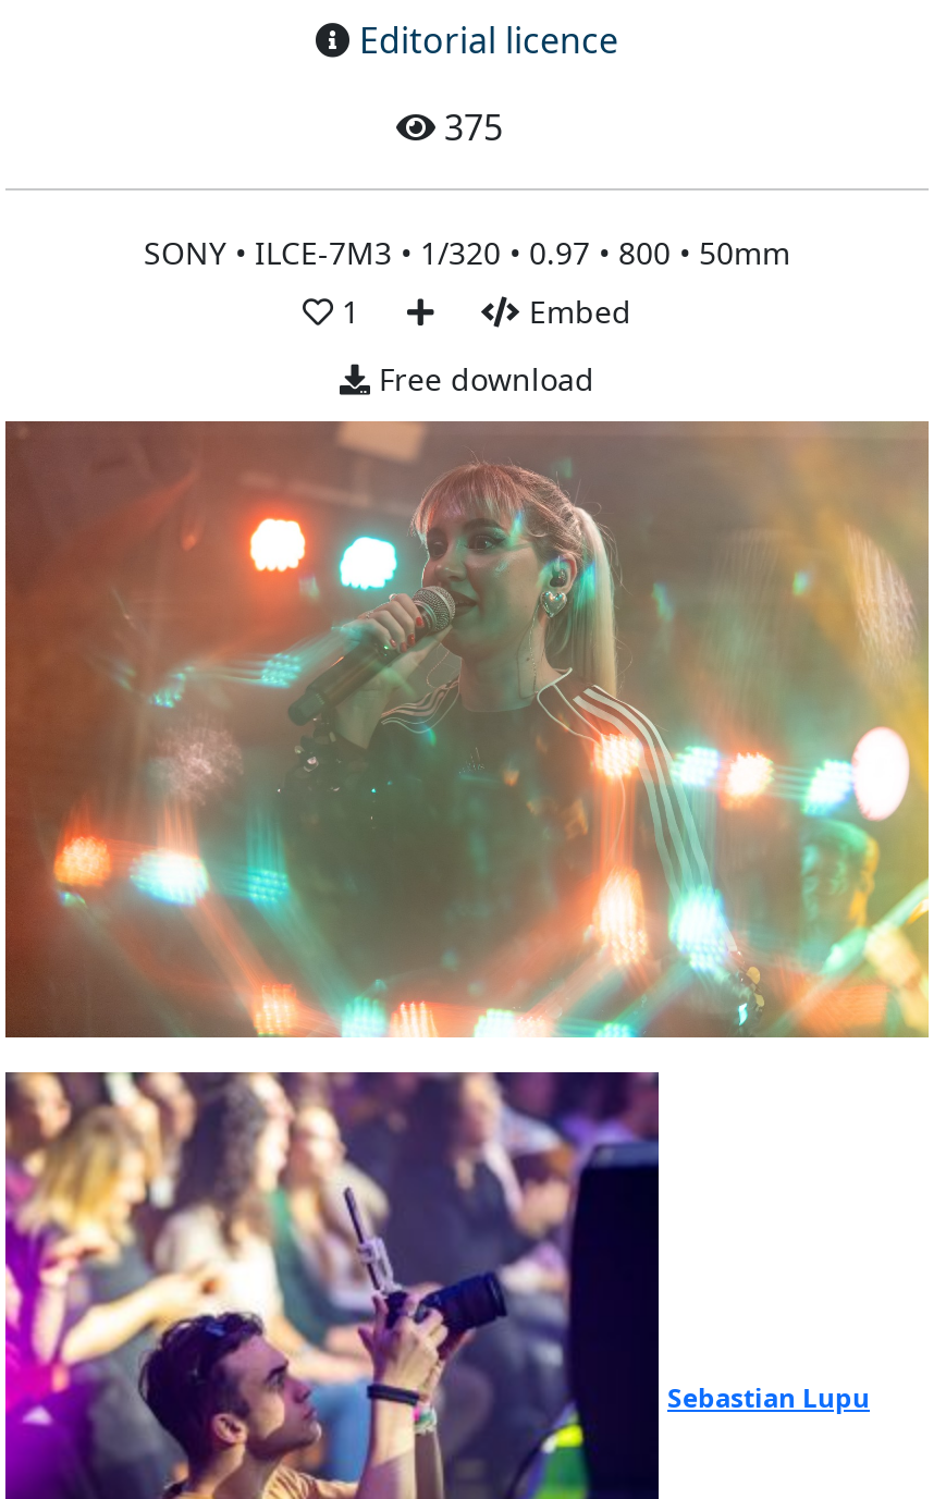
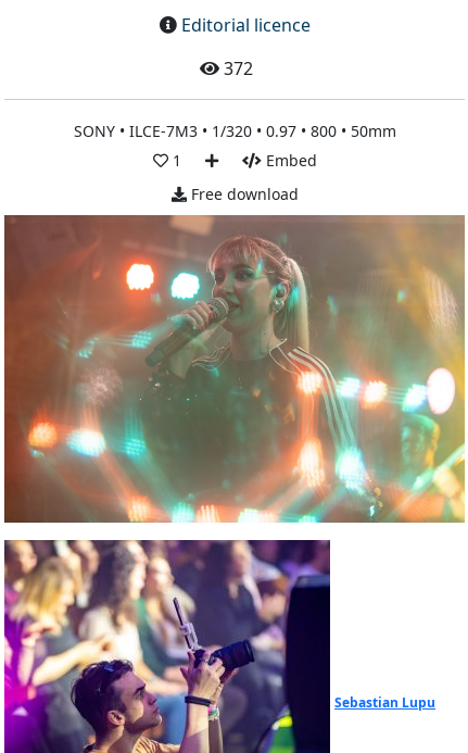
[435,103,512,151] 375 -> [219,57,257,80] 372

